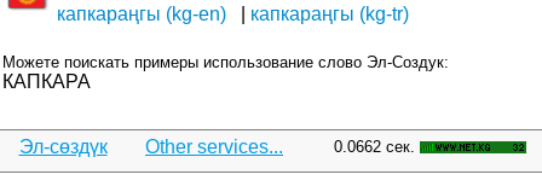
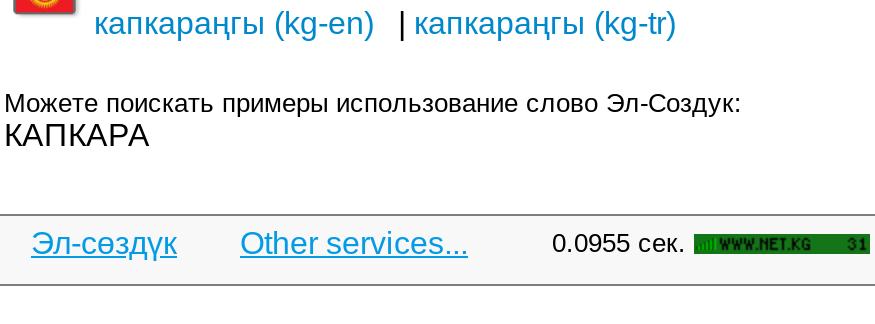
[334,138,415,156] 0.0662 сек. -> [552,228,686,258] 0.0955 сек.

